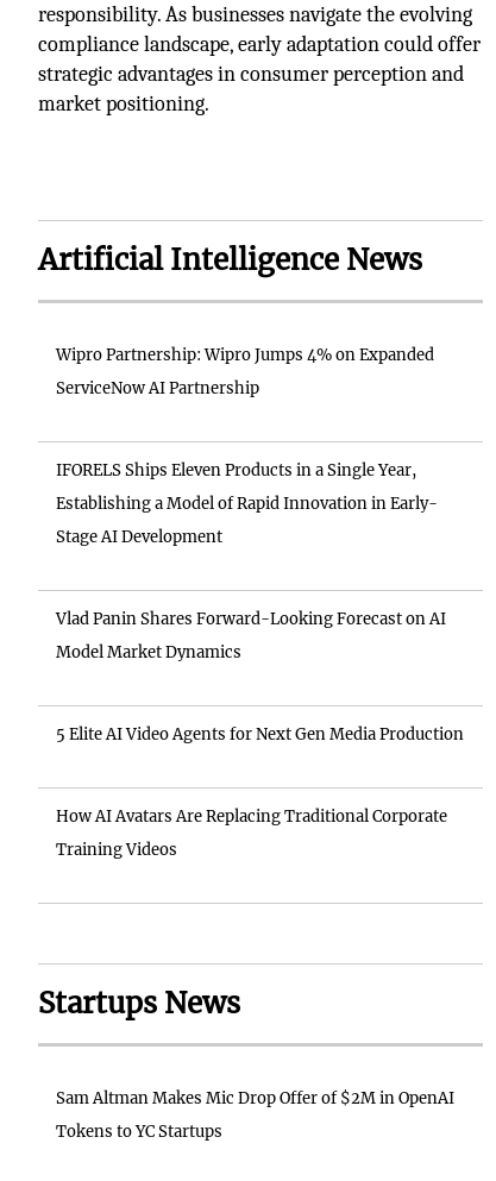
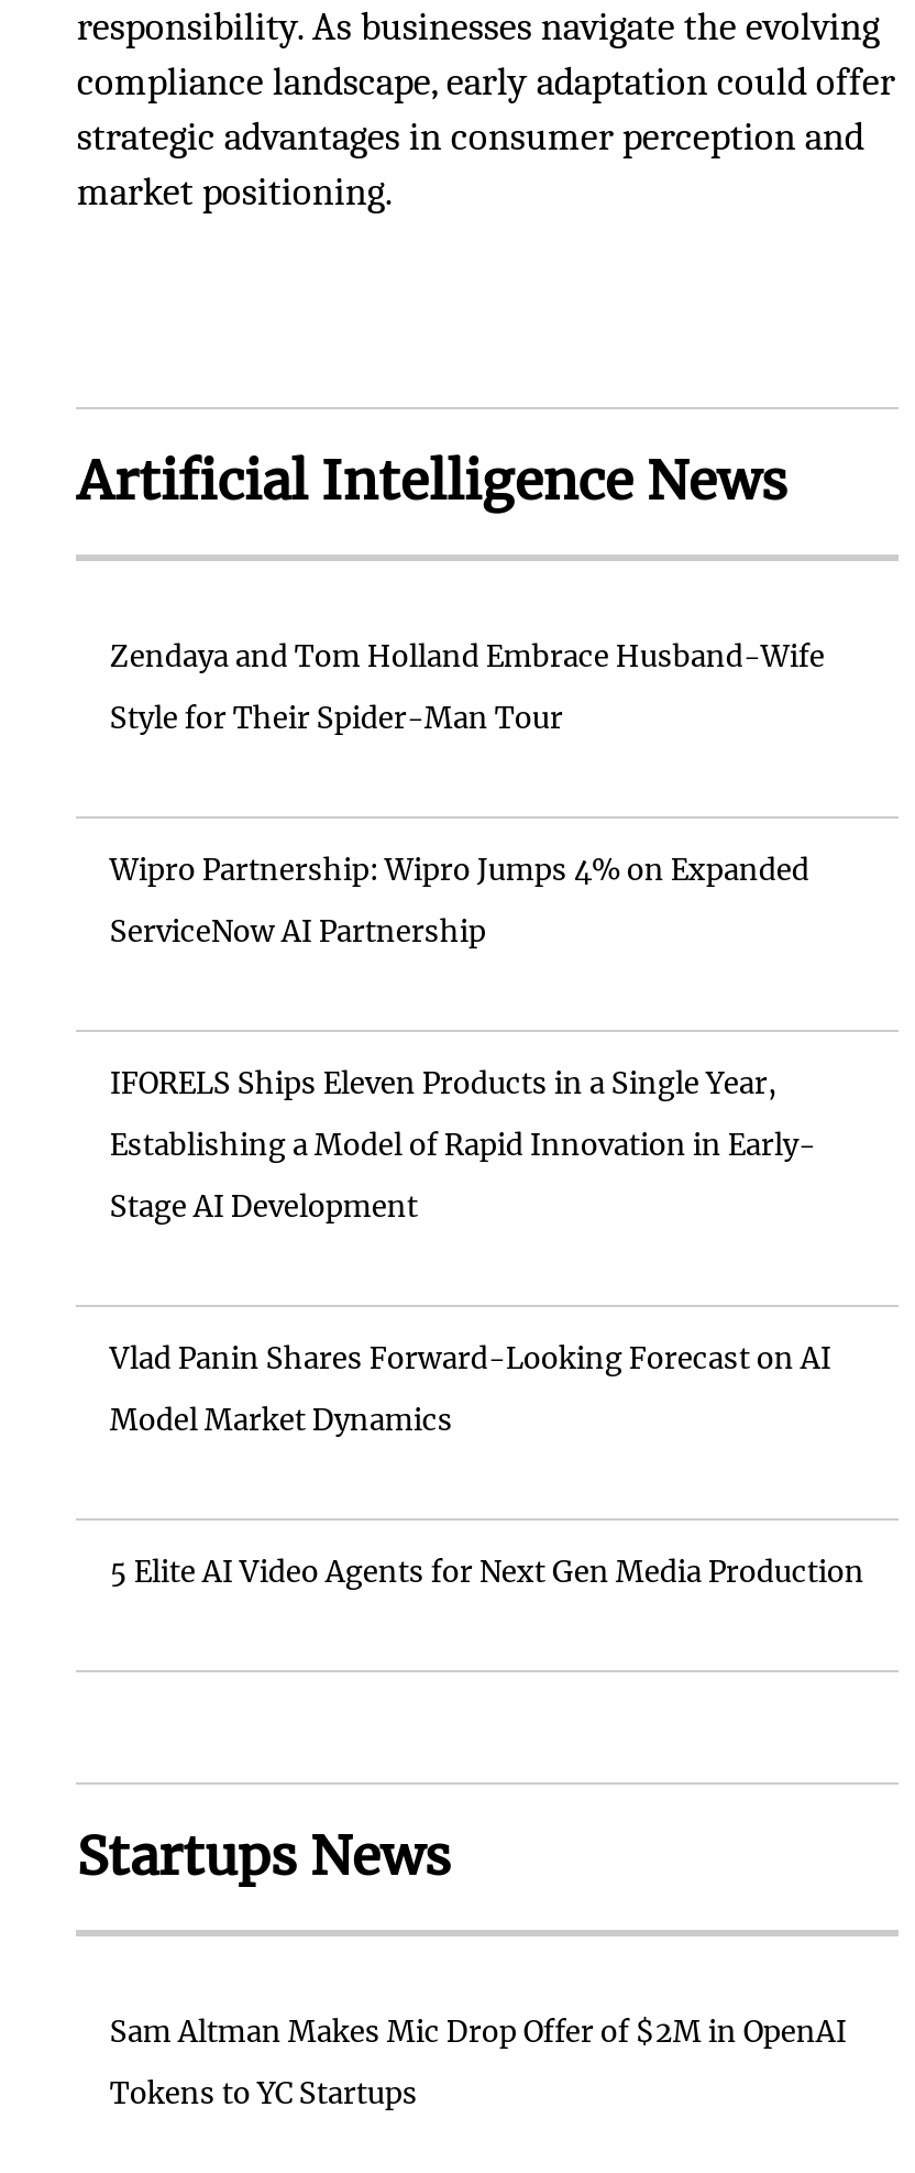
none -> [110,638,825,737] Zendaya and Tom Holland Embrace Husband-Wife | Style for Their Spider-Man Tour
moved [56,345,464,744] -> [110,851,864,1591]: Wipro Partnership: Wipro Jumps 4% on Expanded | ServiceNow AI Partnership | IFORELS Ships Eleven Products in a Single Year, | Establishing a Model of Rapid Innovation in Early- | Stage AI Development | Vlad Panin Shares Forward-Looking Forecast on AI | Model Market Dynamics | 5 Elite AI Video Agents for Next Gen Media Production
[56,806,448,860] How AI Avatars Are Replacing Traditional Corporate | Training Videos -> none

